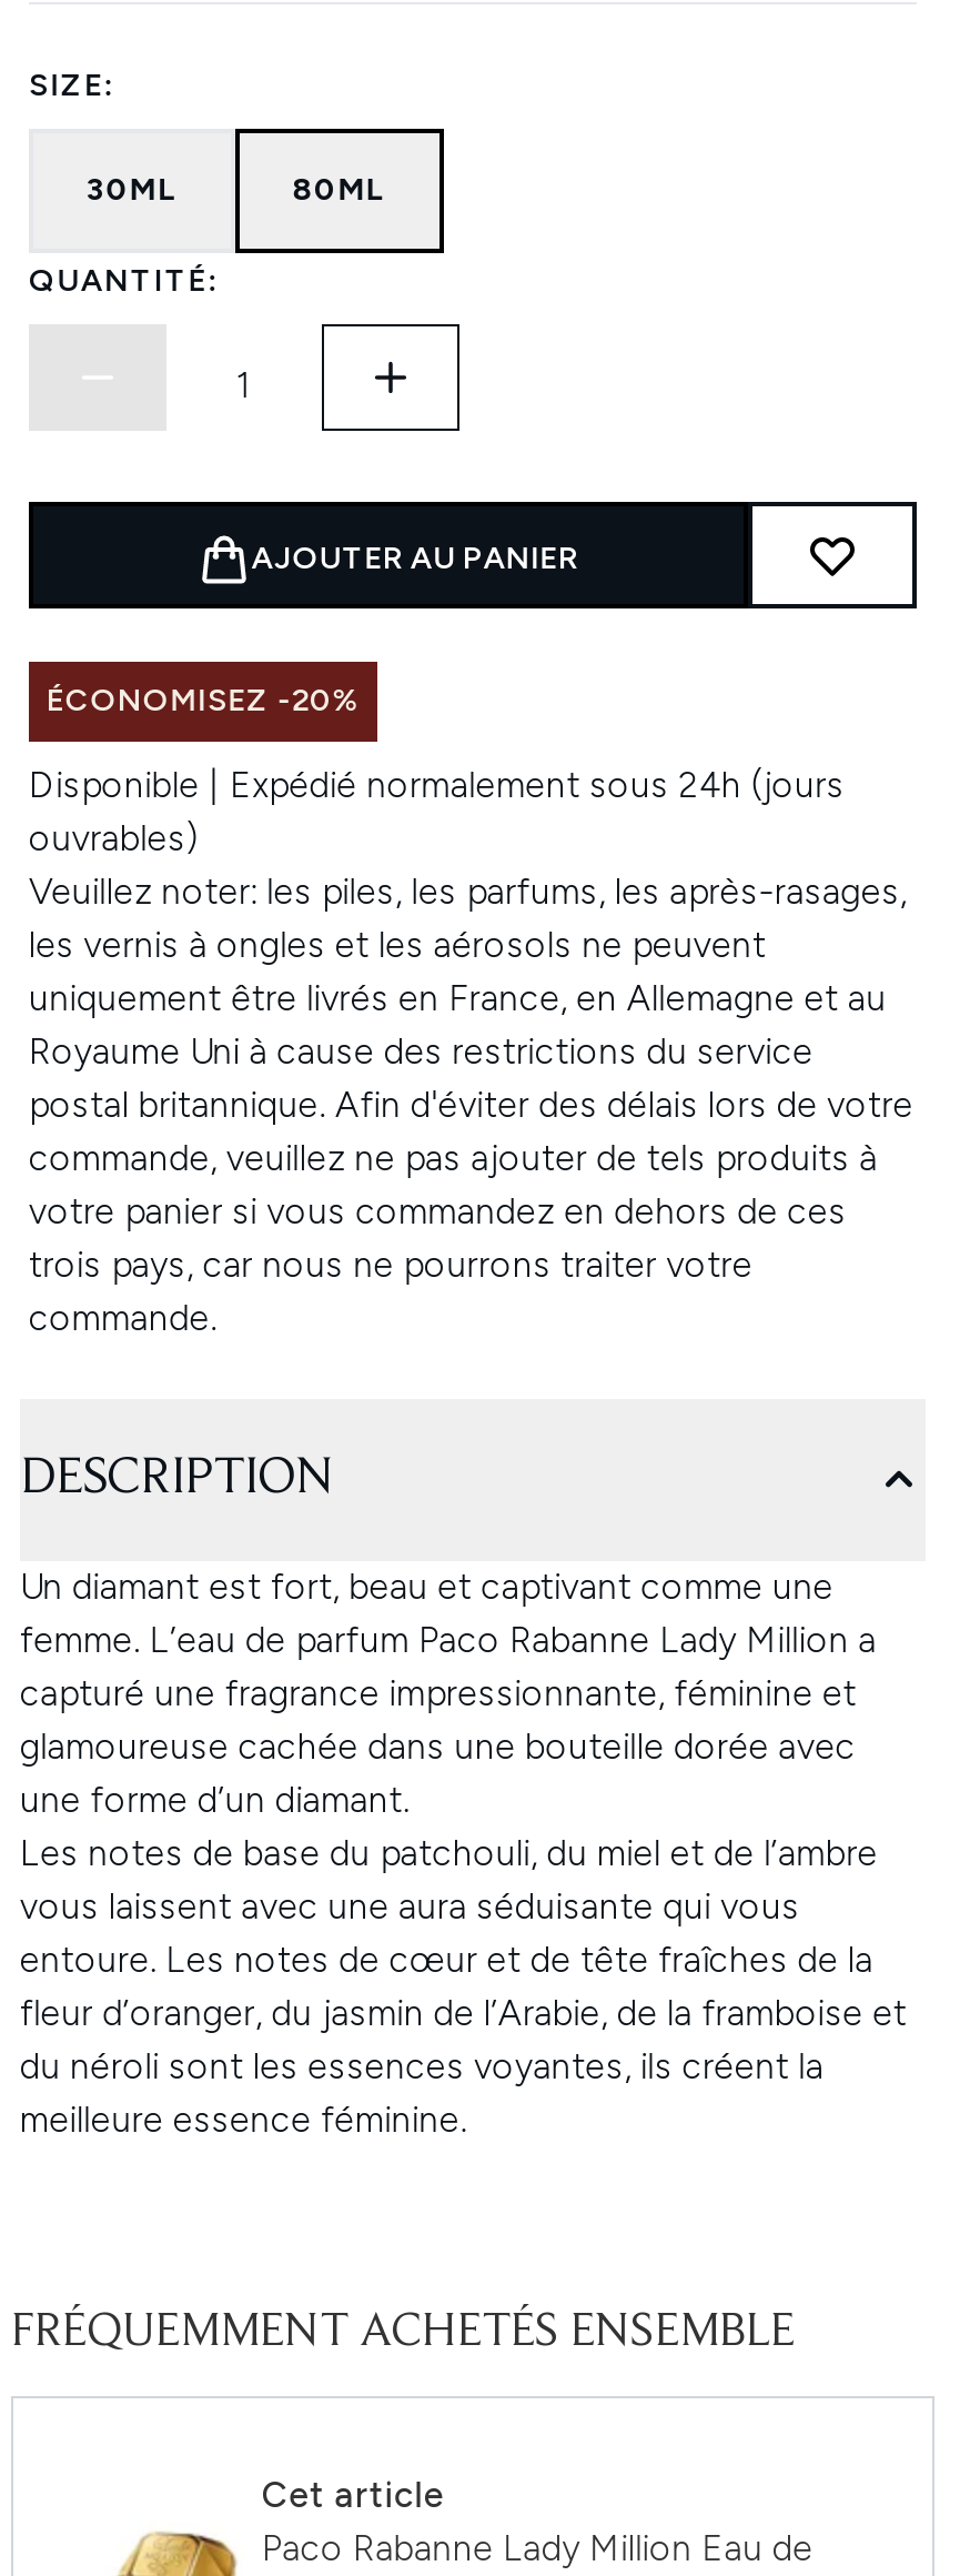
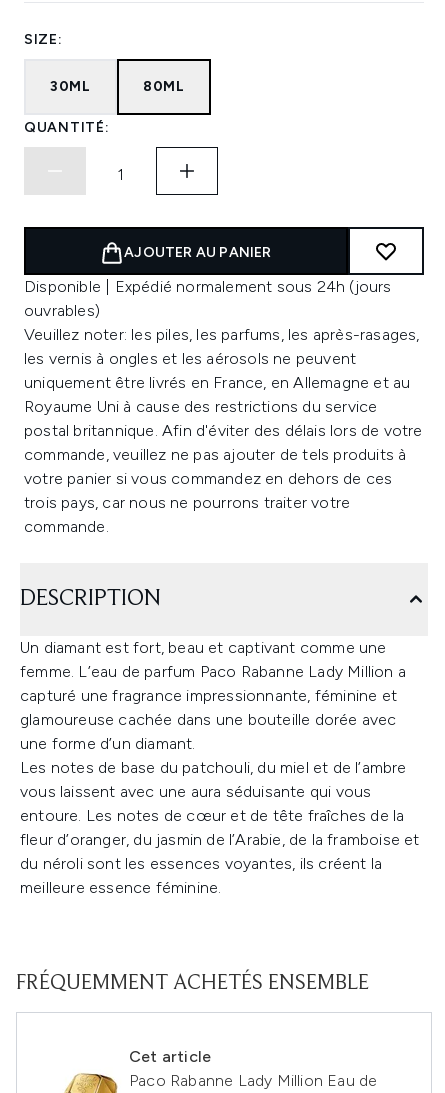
[47,682,360,720] ÉCONOMISEZ -20% -> none

